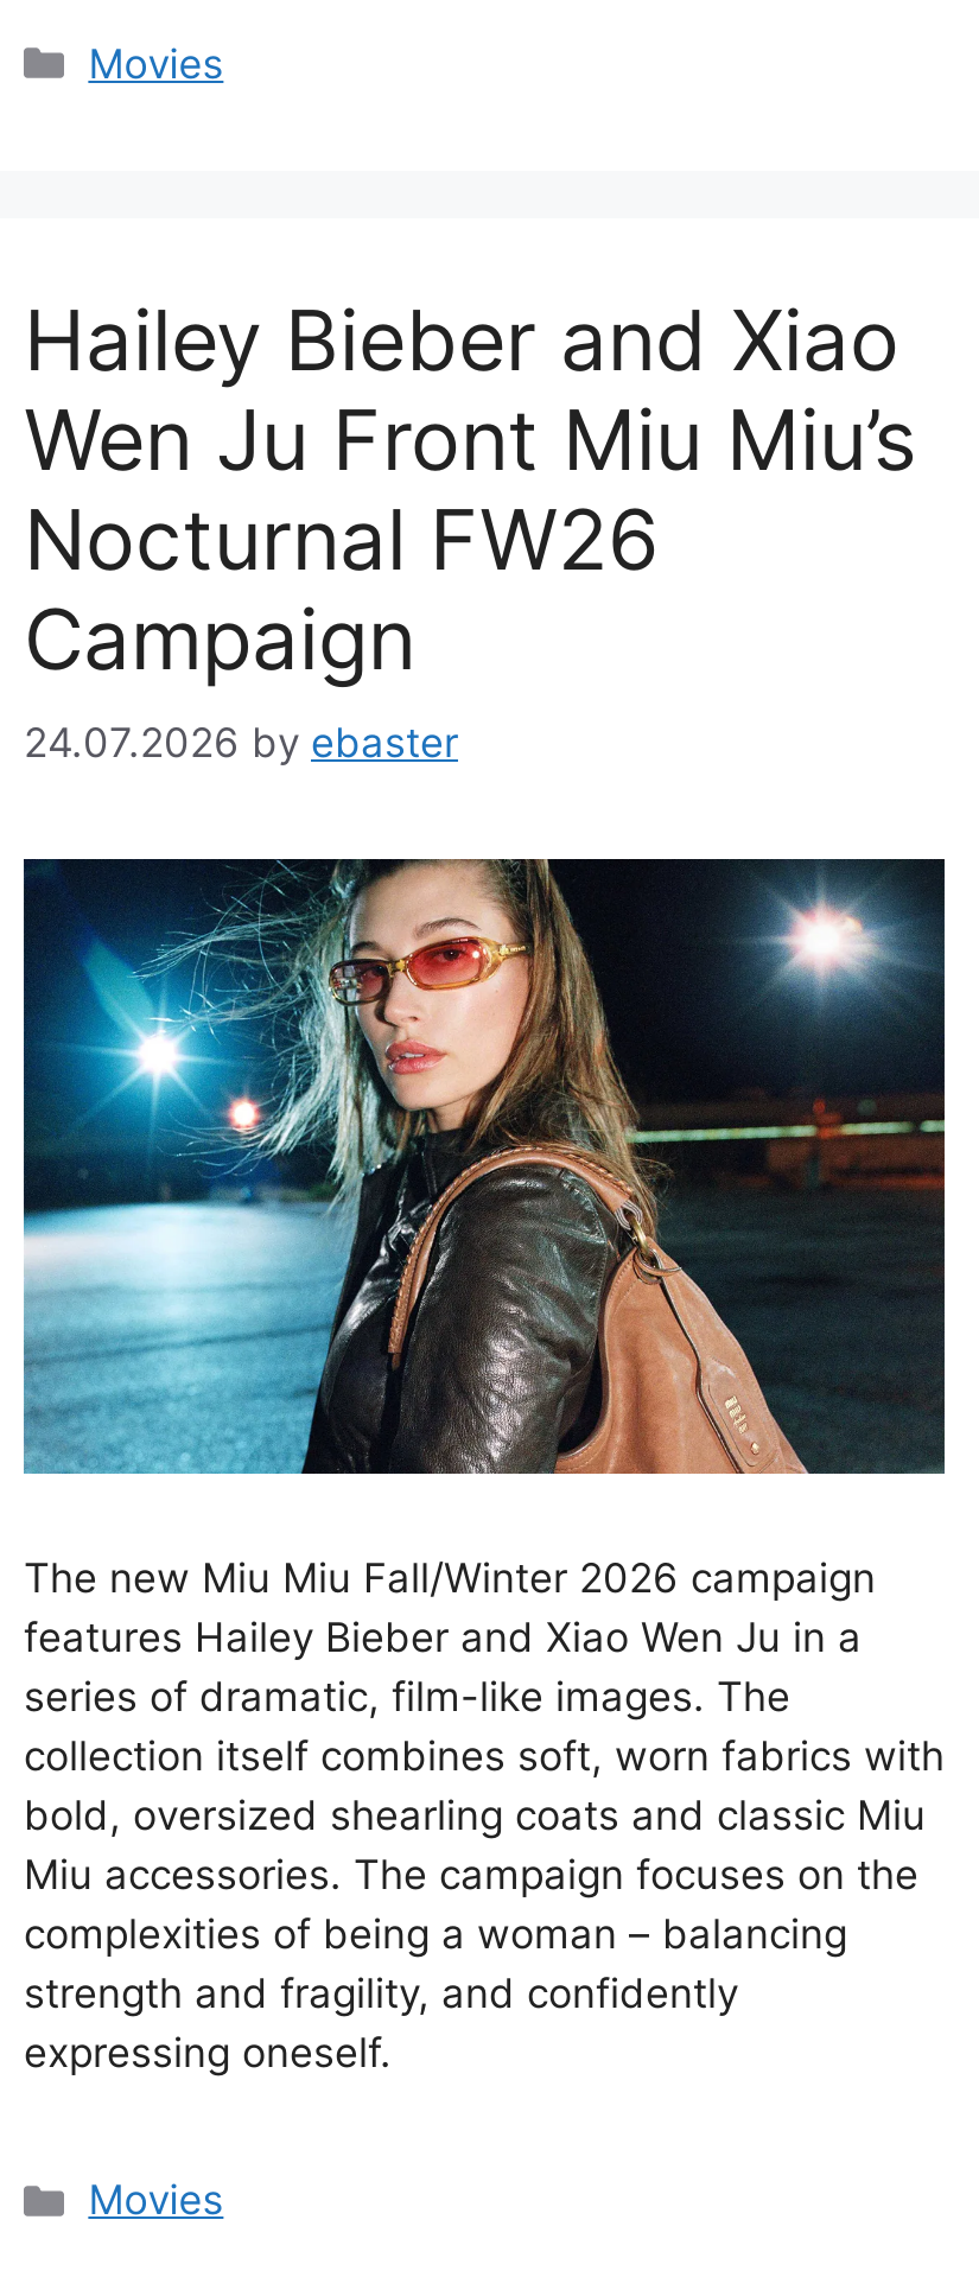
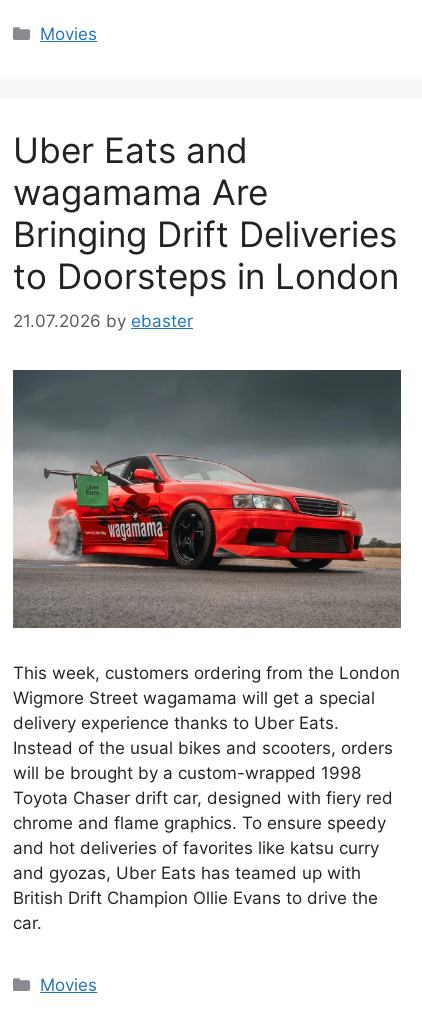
[24,289,916,767] Hailey Bieber and Xiao | Wen Ju Front Miu Miu’s | Nocturnal FW26 | Campaign | 24.07.2026 by ebaster -> [13,129,399,331] Uber Eats and | wagamama Are | Bringing Drift Deliveries | to Doorsteps in London | 21.07.2026 by ebaster
[21,858,947,1418] [image] -> [13,370,402,629] [image]
[24,1555,945,2077] The new Miu Miu Fall/Winter 2026 campaign | features Hailey Bieber and Xiao Wen Ju in a | series of dramatic, film-like images. The | collection itself combines soft, worn fabrics with | bold, oversized shearling coats and classic Miu | Miu accessories. The campaign focuses on the | complexities of being a woman – balancing | strength and fragility, and confidently | expressing oneself. -> [13,663,400,933] This week, customers ordering from the London | Wigmore Street wagamama will get a special | delivery experience thanks to Uber Eats. | Instead of the usual bikes and scooters, orders | will be brought by a custom-wrapped 1998 | Toyota Chaser drift car, designed with fiery red | chrome and flame graphics. To ensure speedy | and hot deliveries of favorites like katsu curry | and gyozas, Uber Eats has teamed up with | British Drift Champion Ollie Evans to drive the | car.

